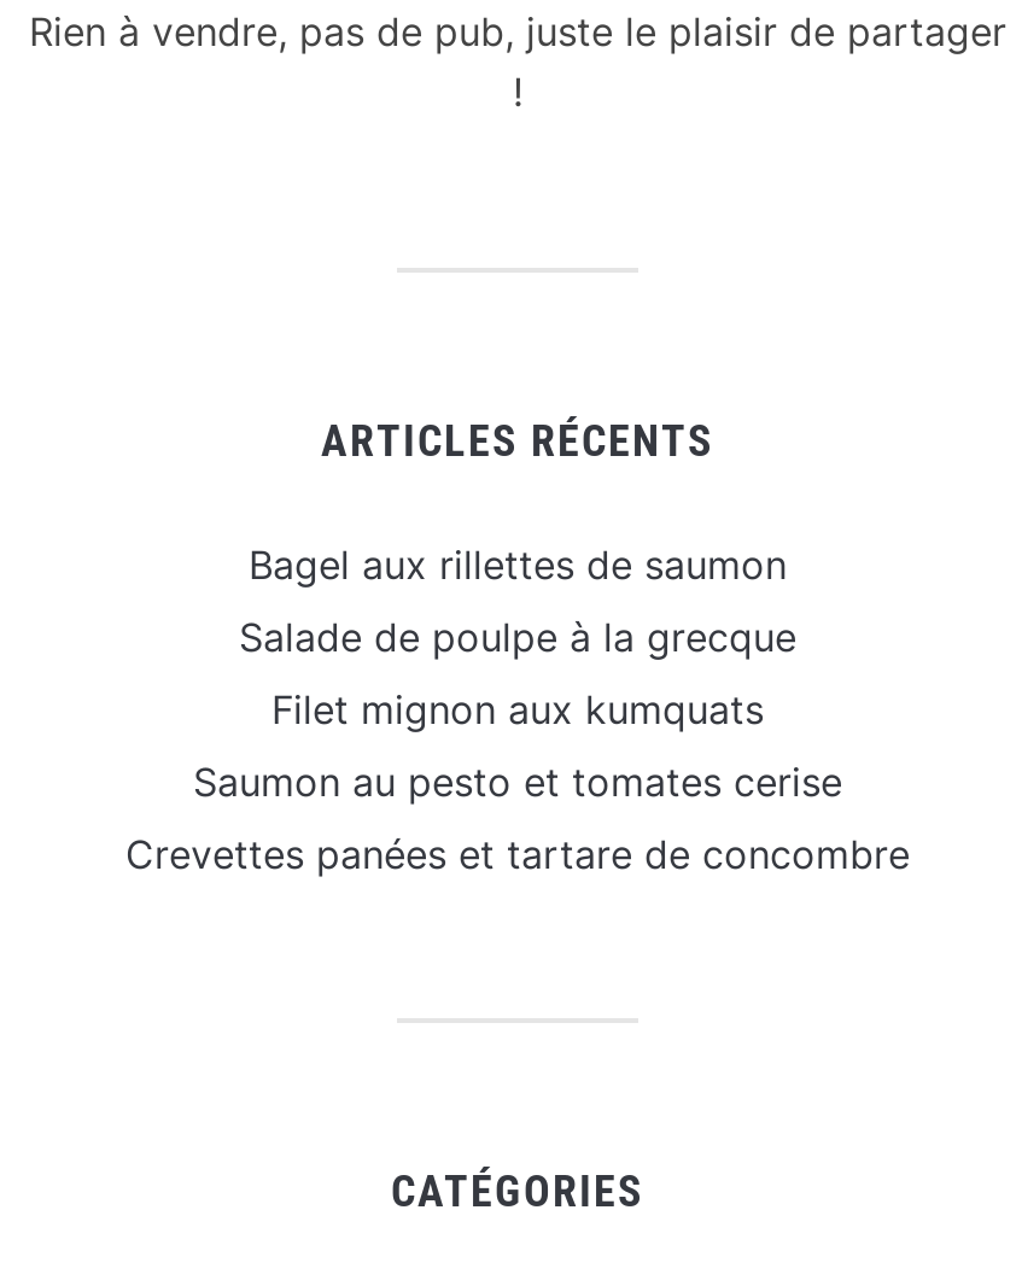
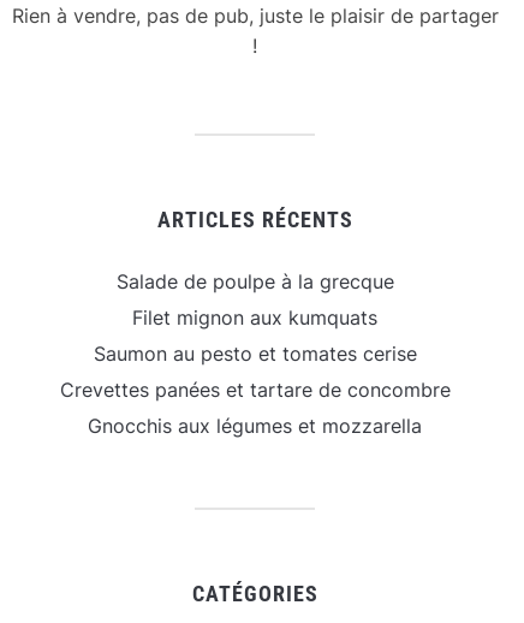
[249,541,787,590] Bagel aux rillettes de saumon -> none
moved [125,614,910,879] -> [59,270,450,402]: Salade de poulpe à la grecque | Filet mignon aux kumquats | Saumon au pesto et tomates cerise | Crevettes panées et tartare de concombre
none -> [88,414,422,438] Gnocchis aux légumes et mozzarella

